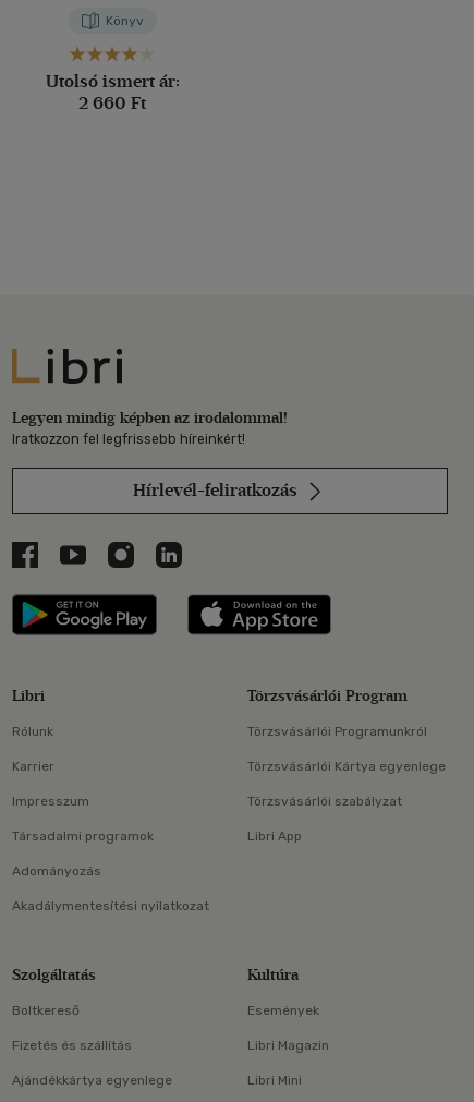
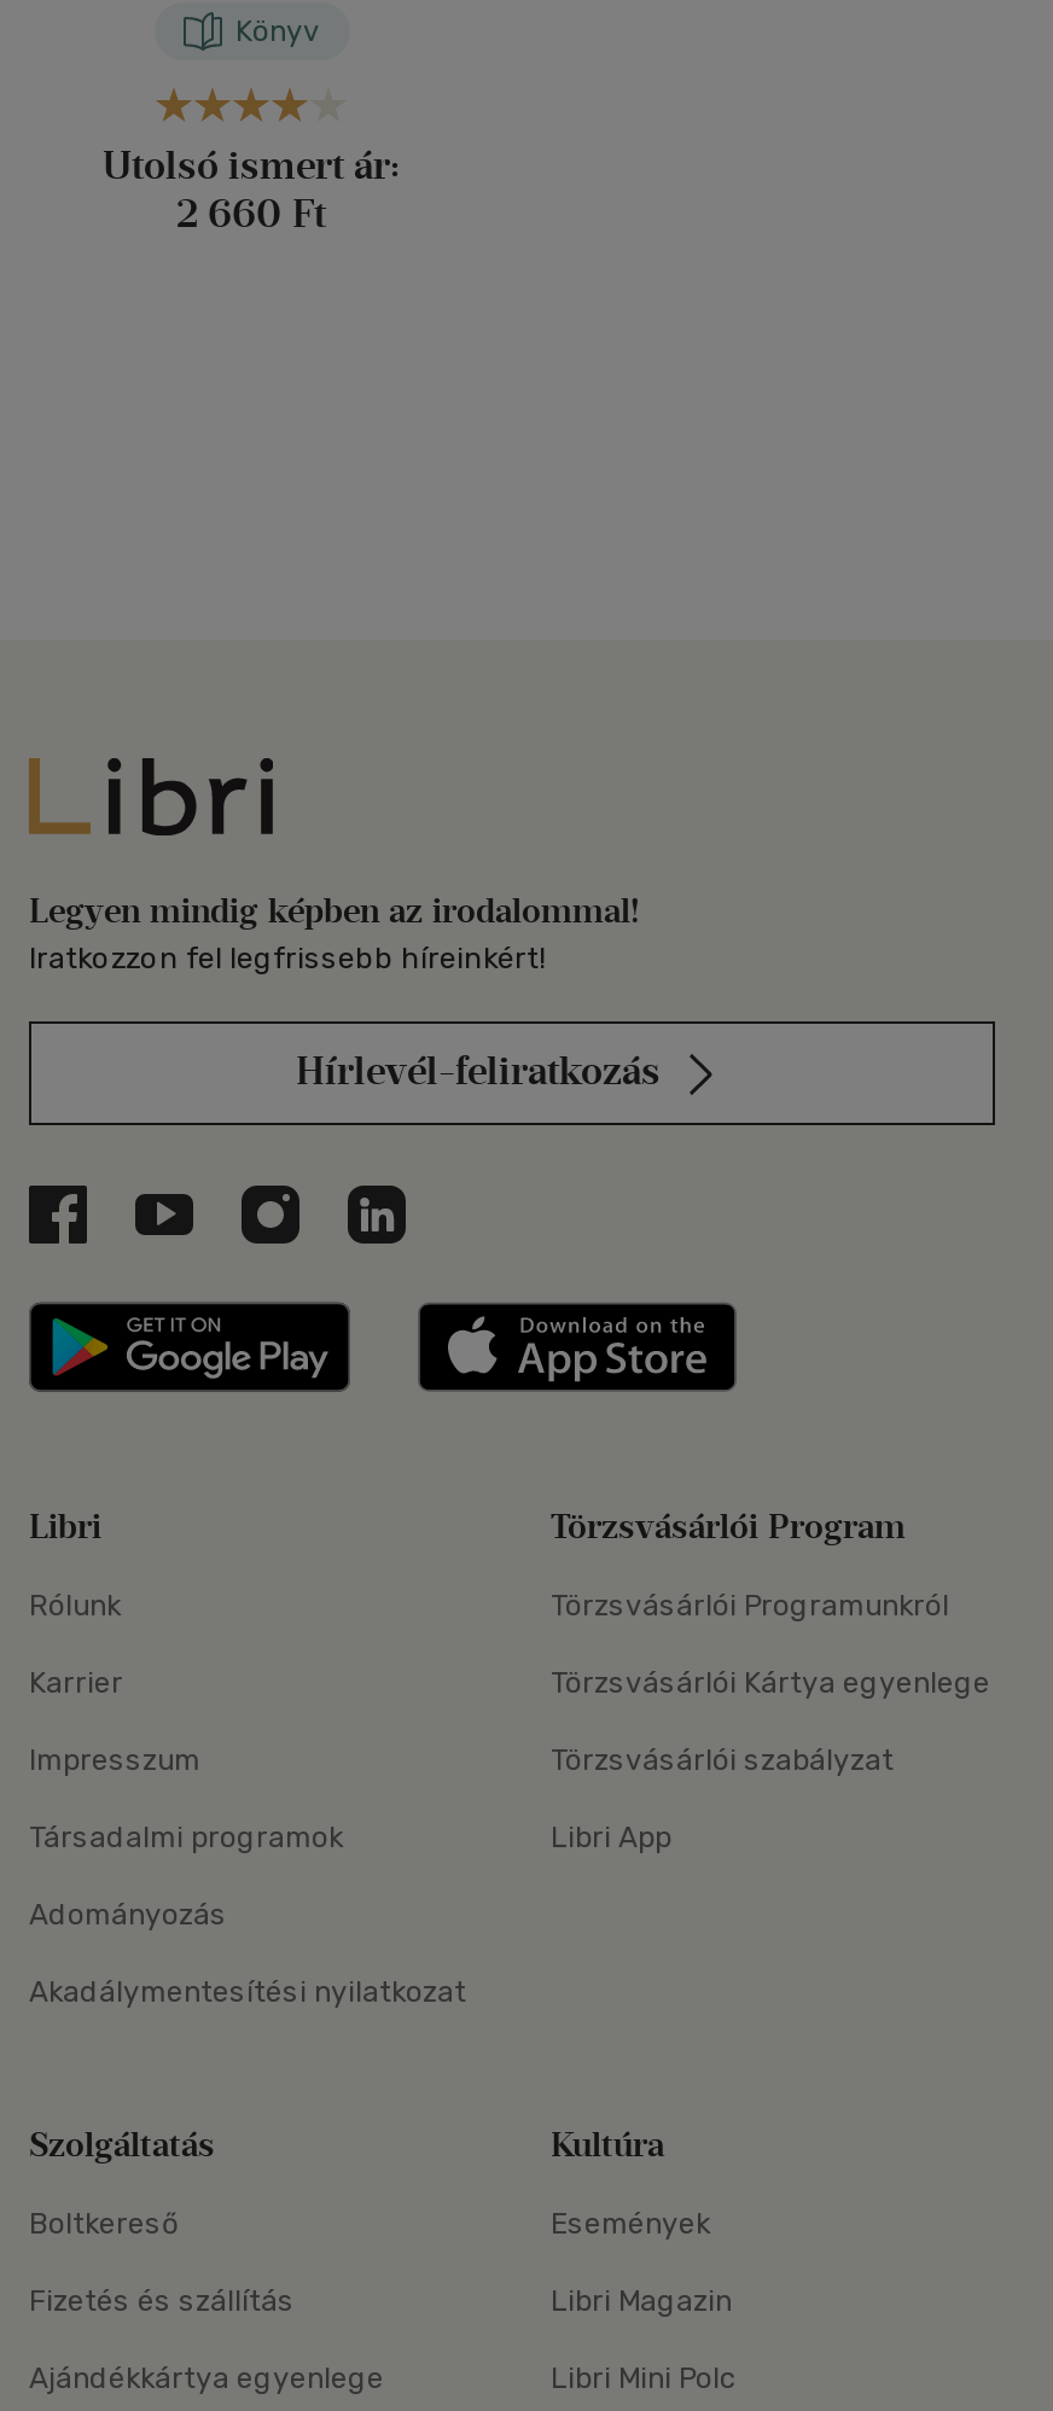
[247,1073,302,1088] Libri Mini -> [551,2362,737,2396] Libri Mini Polc

